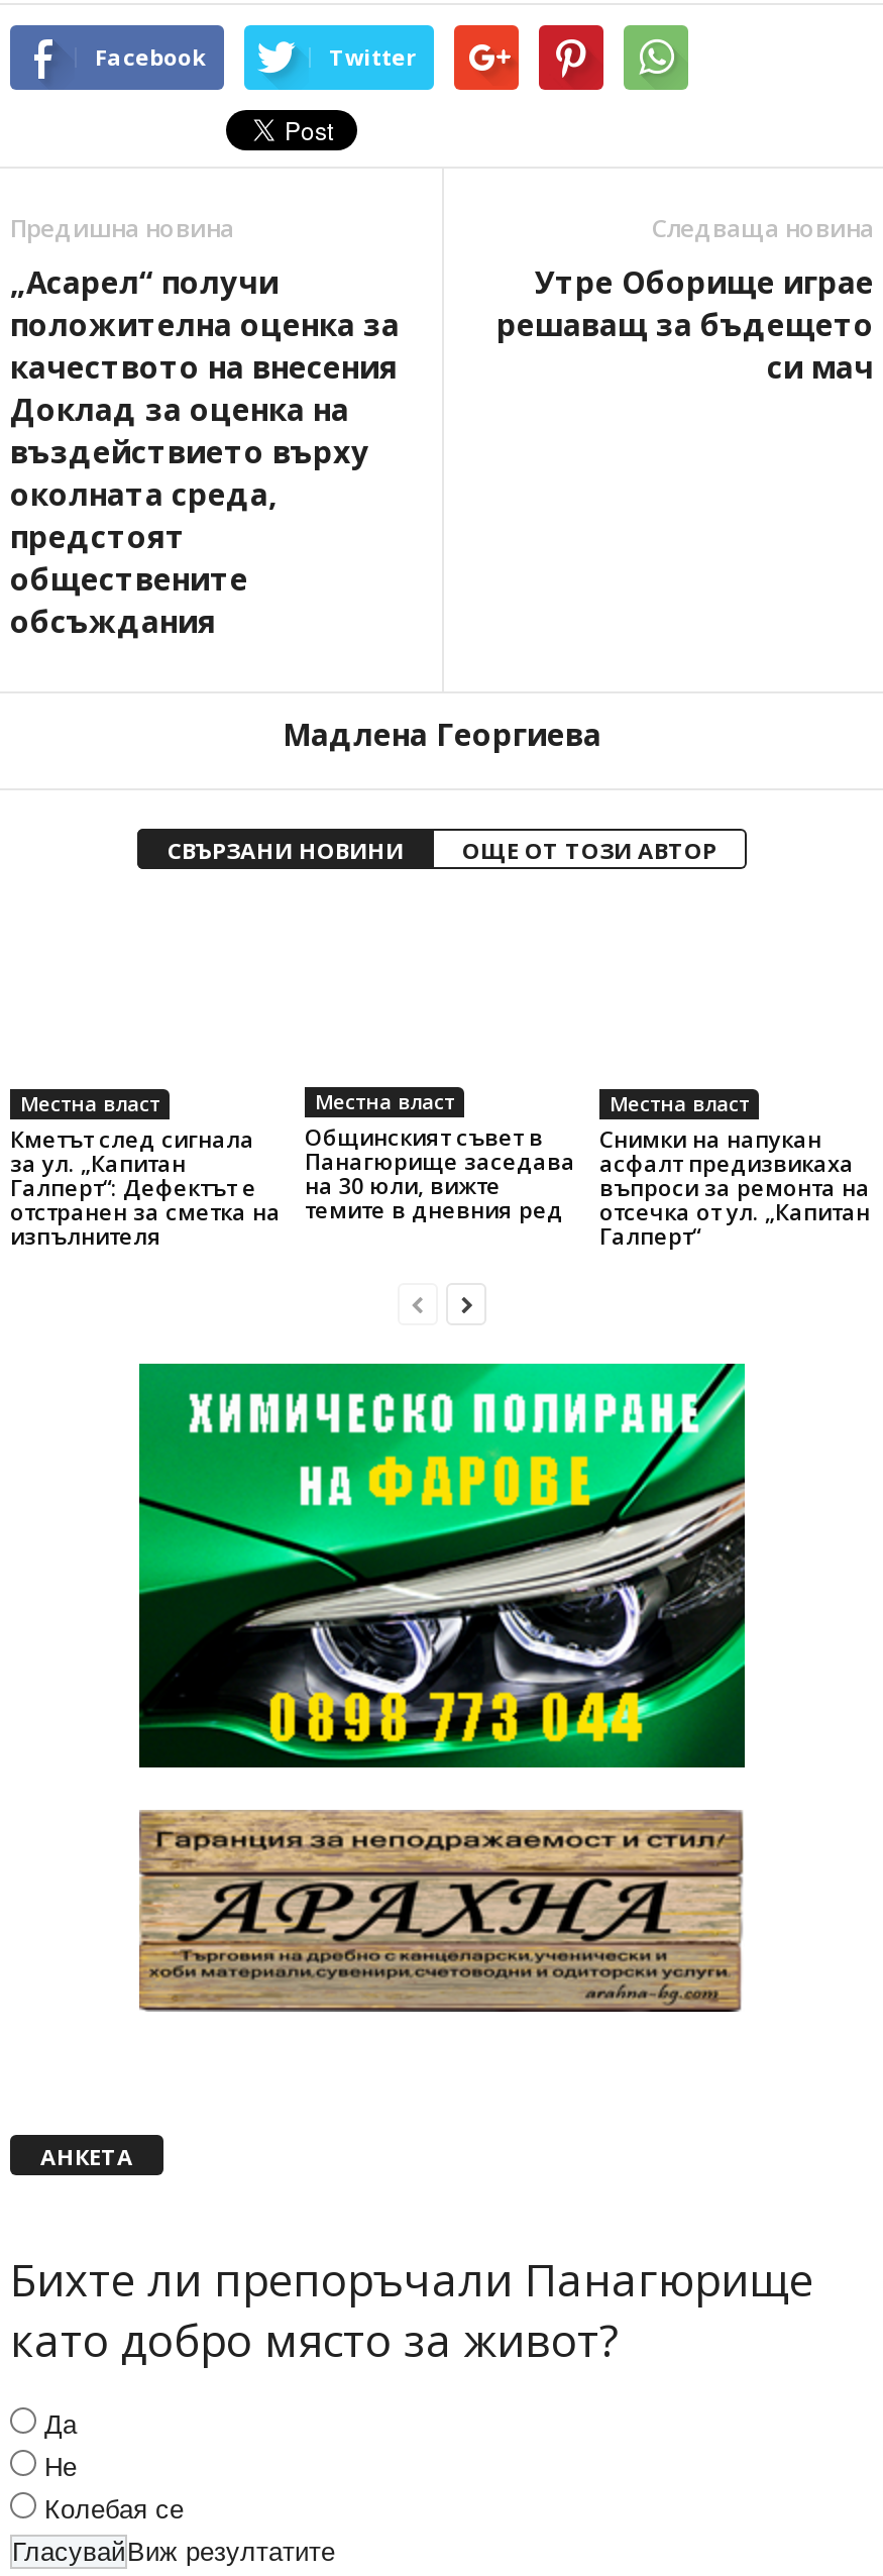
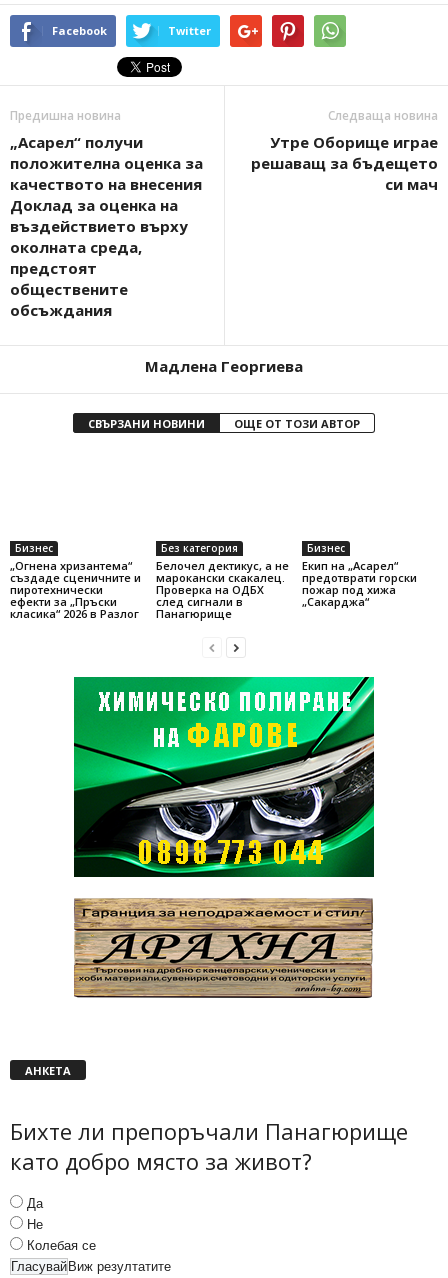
[10,1088,281,1250] Местна власт | Кметът след сигнала | за ул. „Капитан | Галперт“: Дефектът е | отстранен за сметка на | изпълнителя -> [10,541,141,621] Бизнес | „Огнена хризантема“ | създаде сценичните и | пиротехнически | ефекти за „Пръски | класика“ 2026 в Разлог
[305,1088,575,1225] Местна власт | Общинският съвет в | Панагюрище заседава | на 30 юли, вижте | темите в дневния ред -> [156,541,289,621] Без категория | Белочел дектикус, а не | марокански скакалец. | Проверка на ОДБХ | след сигнали в | Панагюрище
[599,1088,870,1250] Местна власт | Снимки на напукан | асфалт предизвикаха | въпроси за ремонта на | отсечка от ул. „Капитан | Галперт“ -> [302,541,417,609] Бизнес | Eкип на „Асарел“ | предотврати горски | пожар под хижа | „Сакарджа“

